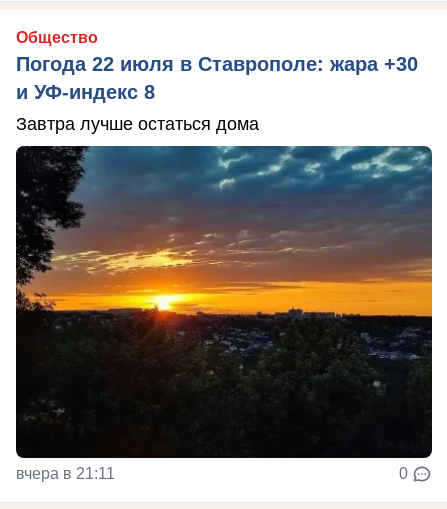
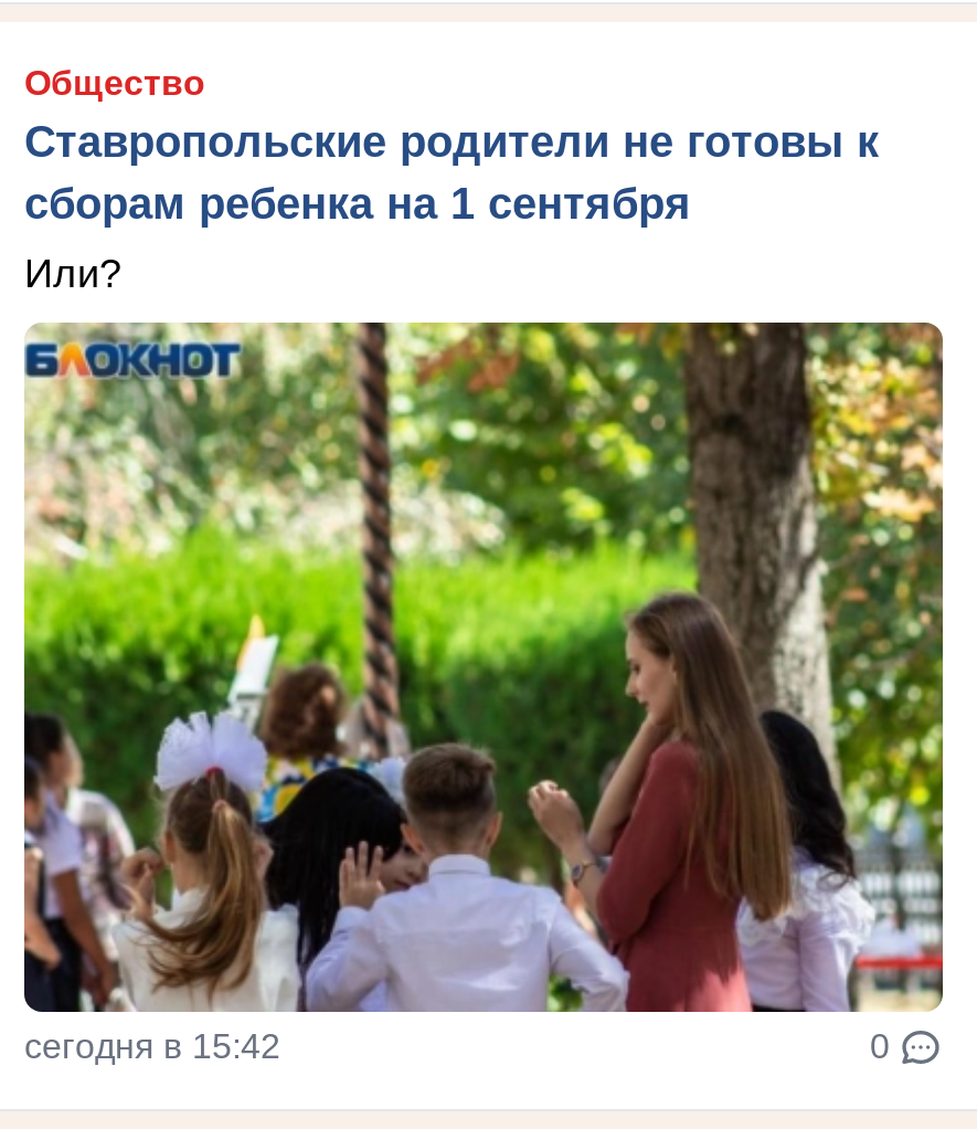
[16,53,418,103] Погода 22 июля в Ставрополе: жара +30 | и УФ-индекс 8 -> [24,117,879,227] Ставропольские родители не готовы к | сборам ребенка на 1 сентября
[16,114,259,134] Завтра лучше остаться дома -> [24,251,121,296] Или?
[15,145,433,482] [image] | вчера в 21:11 -> [22,320,945,1064] [image] | сегодня в 15:42

